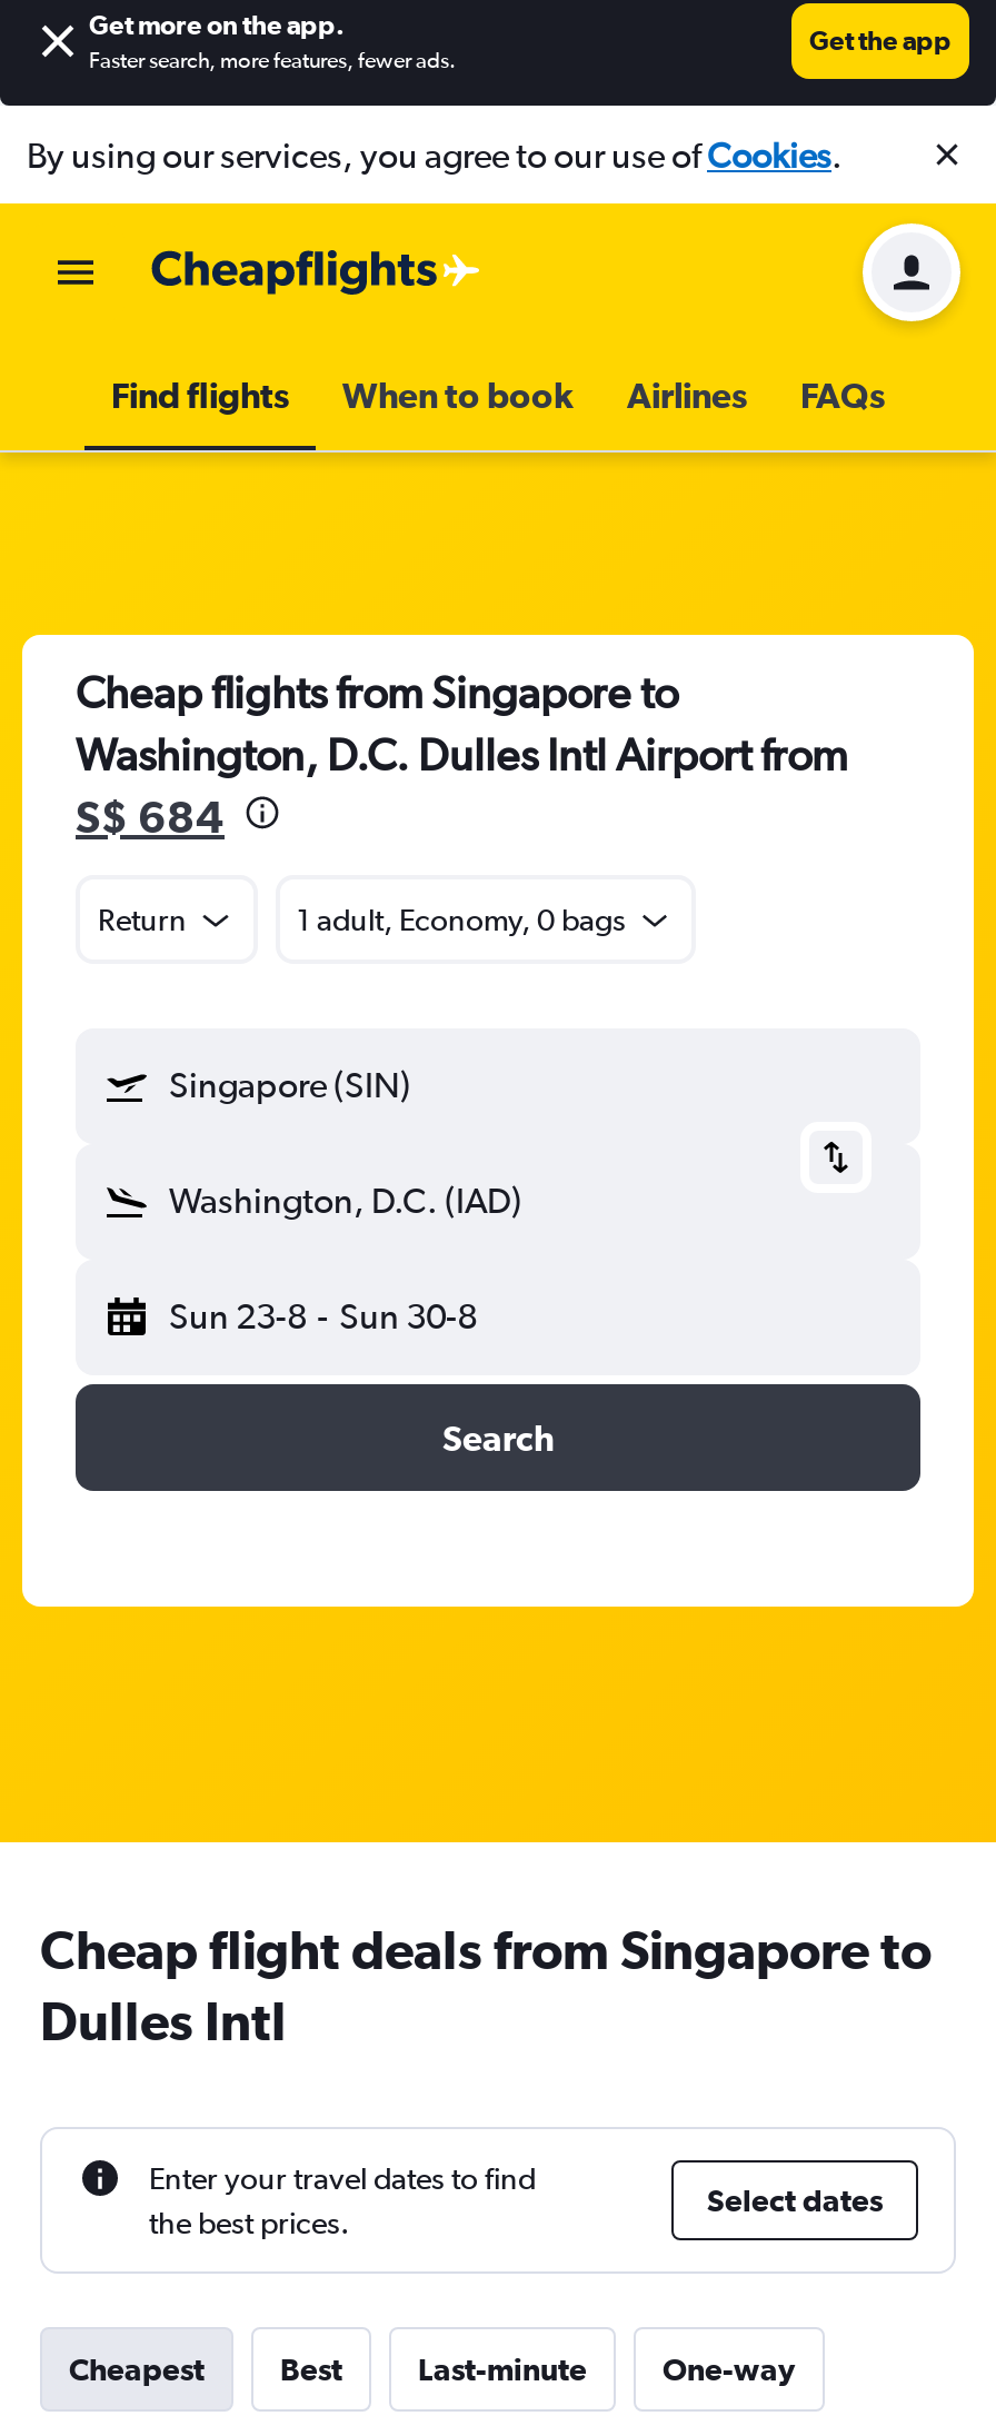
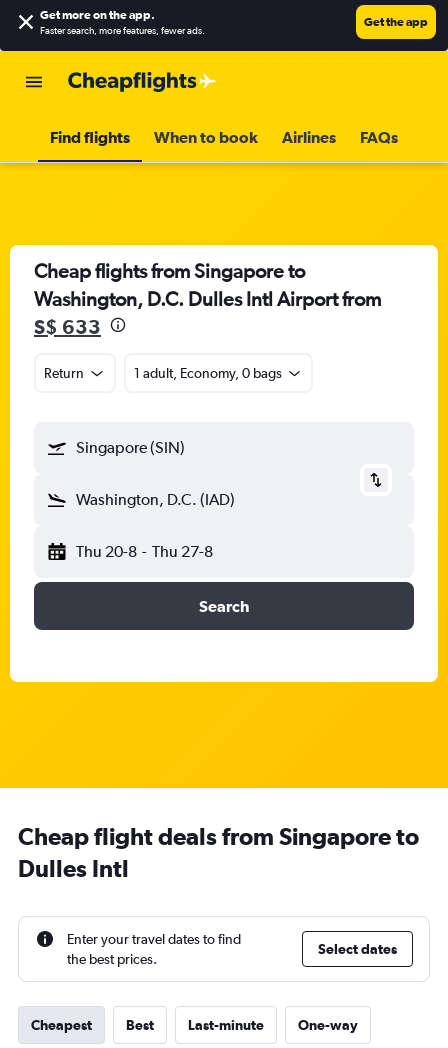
[27,133,843,176] By using our services, you agree to our use ofCookies. -> none
[860,221,963,324] [image] -> none
[76,791,225,842] S$ 684 -> [34,315,101,338] S$ 633
[169,1295,477,1338] Sun 23-8 - Sun 30-8 -> [76,542,213,561] Thu 20-8 - Thu 27-8

